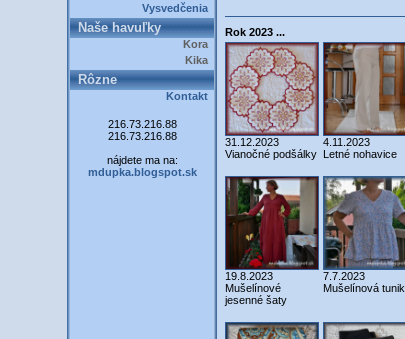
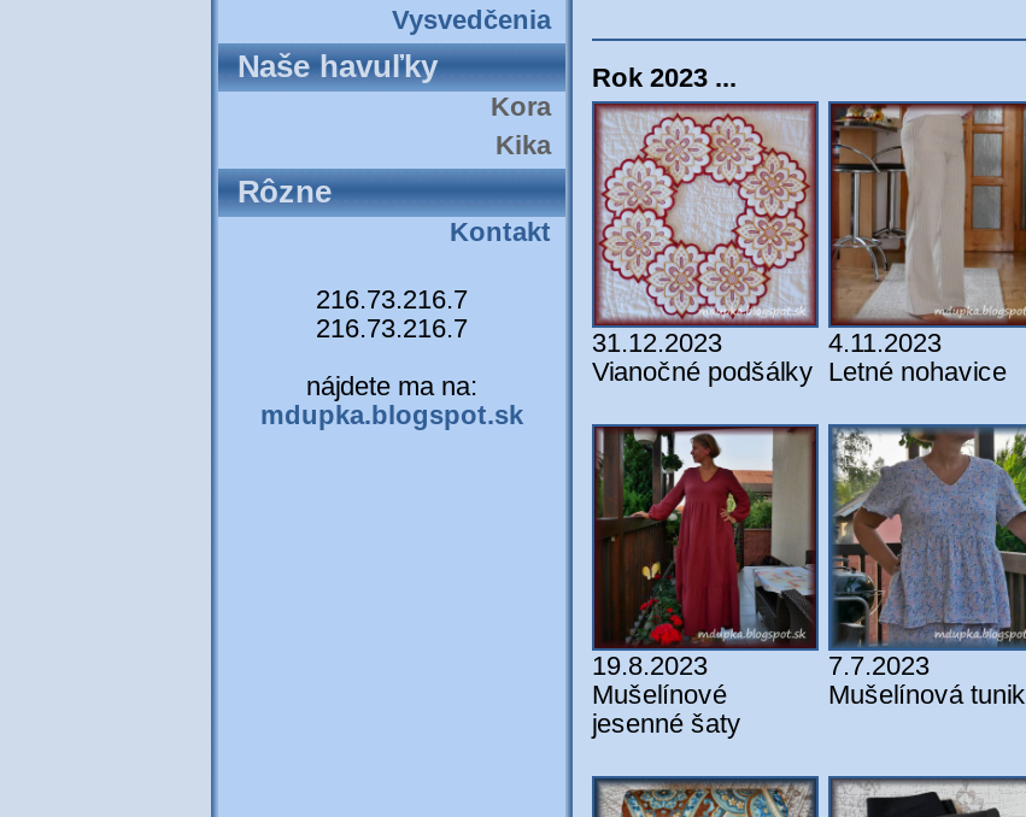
[107,118,176,130] 216.73.216.88 -> [316,284,468,313] 216.73.216.7
[107,130,176,142] 216.73.216.88 -> [316,313,468,342] 216.73.216.7

